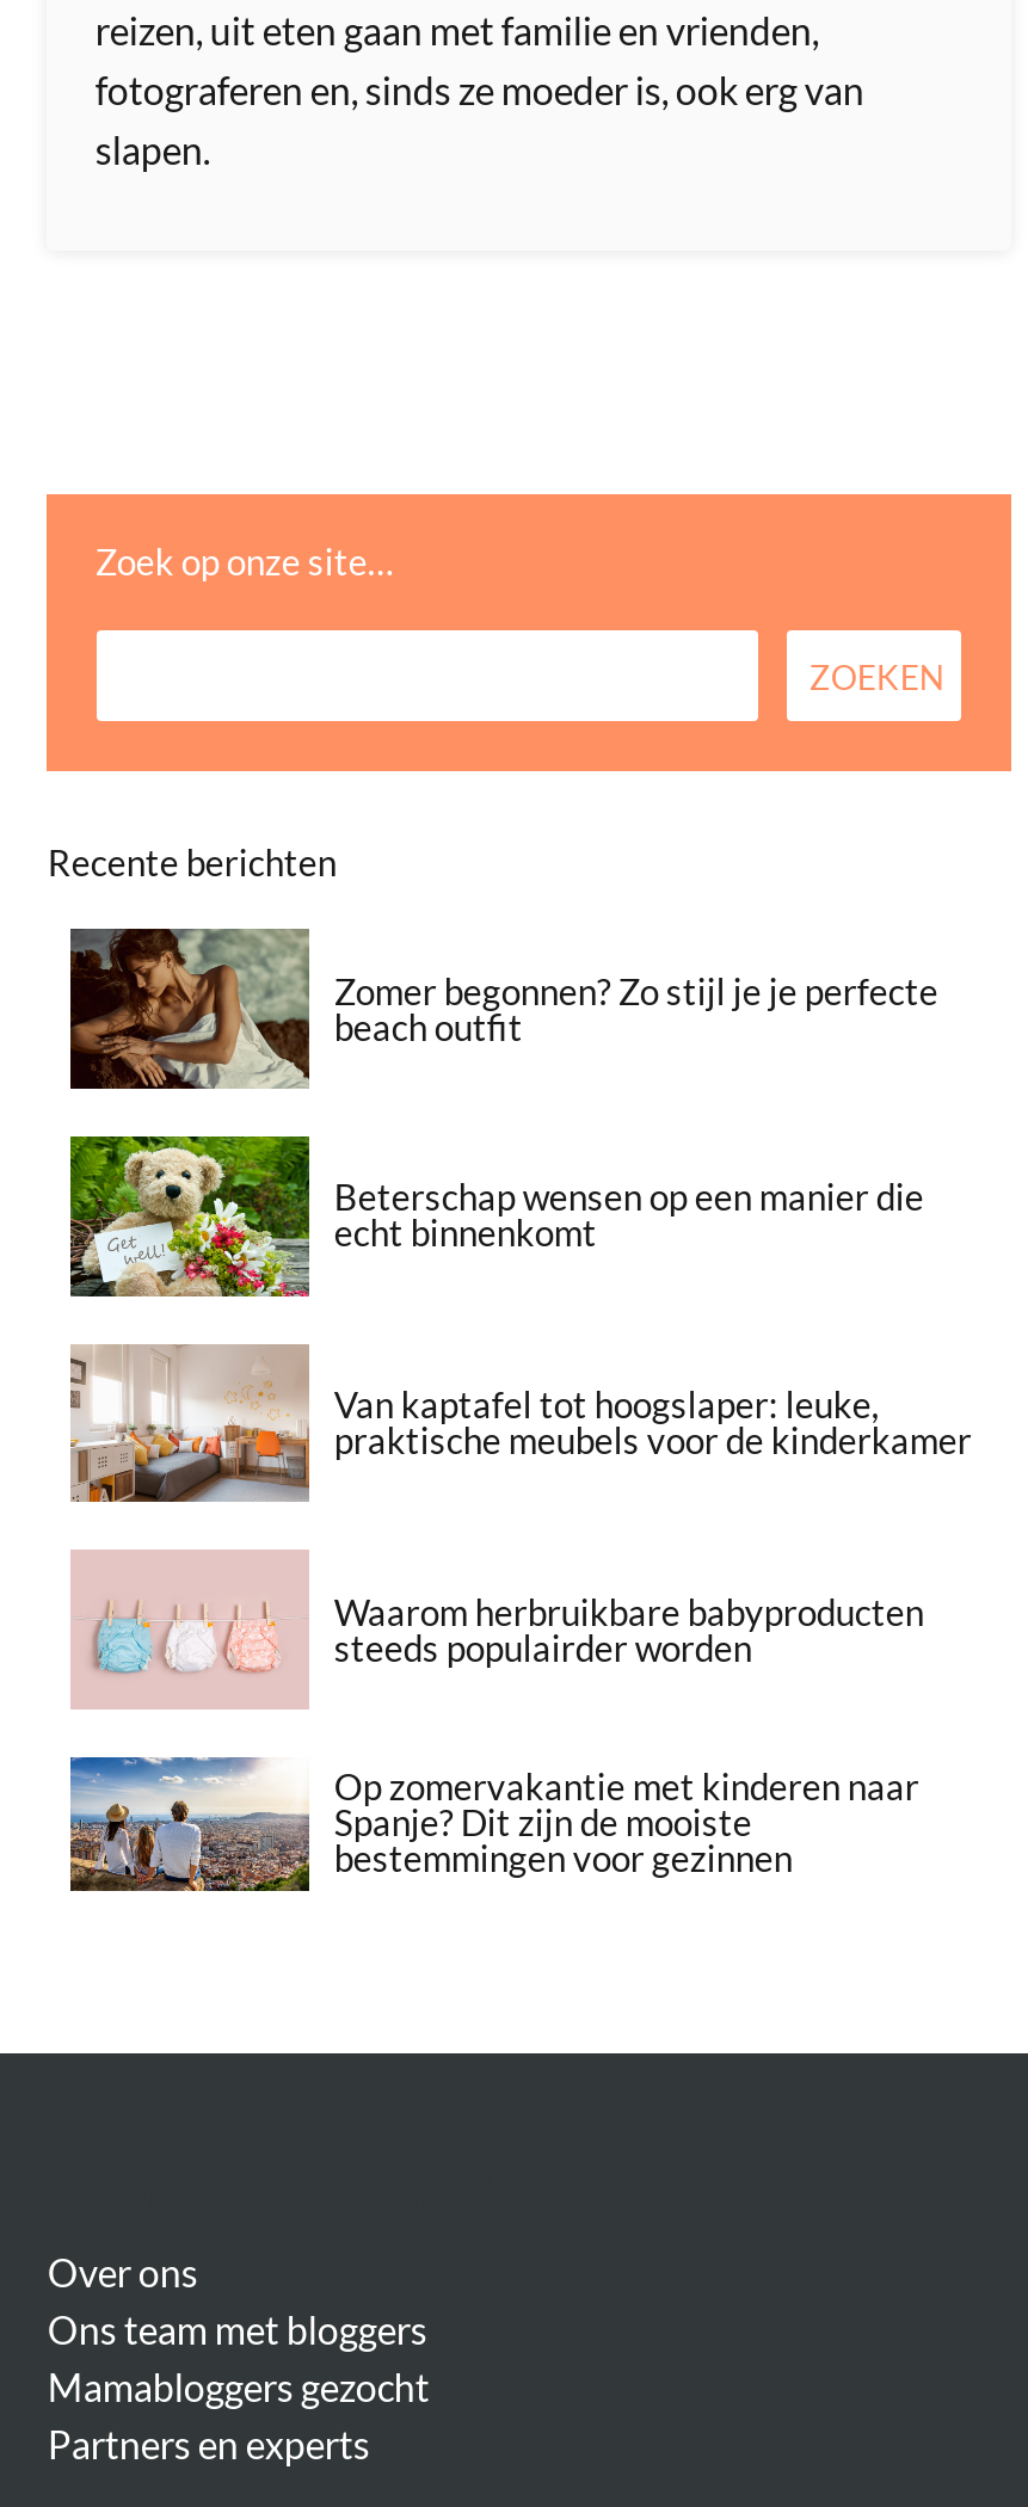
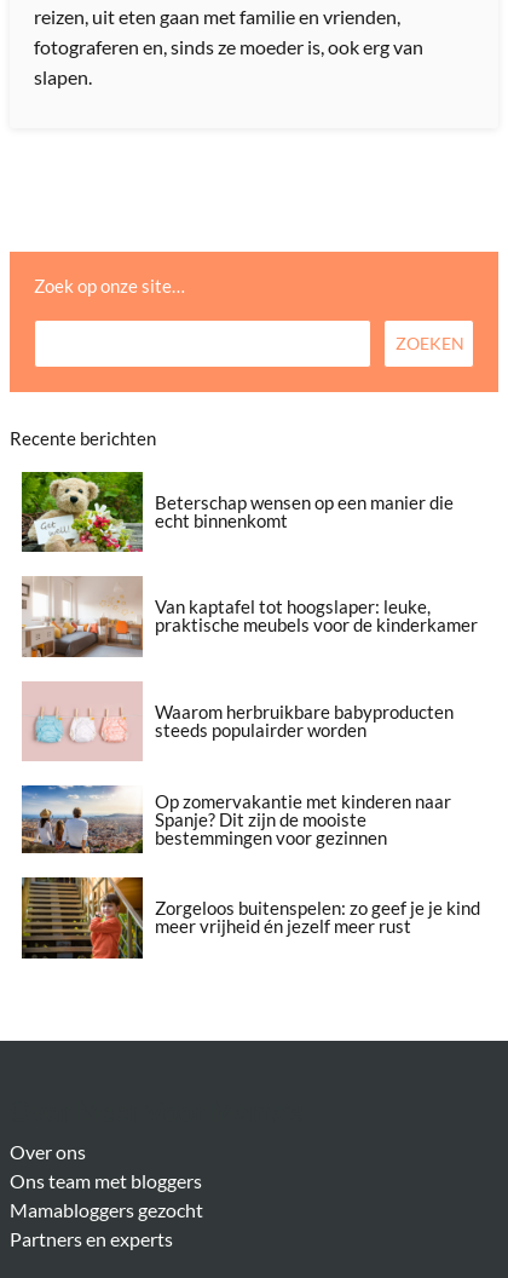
[68,926,938,1091] [image] | Zomer begonnen? Zo stijl je je perfecte | beach outfit -> none
moved [66,1132,972,1880] -> [19,468,478,848]: [image] | Beterschap wensen op een manier die | echt binnenkomt | ... | Spanje? Dit zijn de mooiste | bestemmingen voor gezinnen
none -> [21,876,481,960] [image] | Zorgeloos buitenspelen: zo geef je je kind | meer vrijheid én jezelf meer rust

